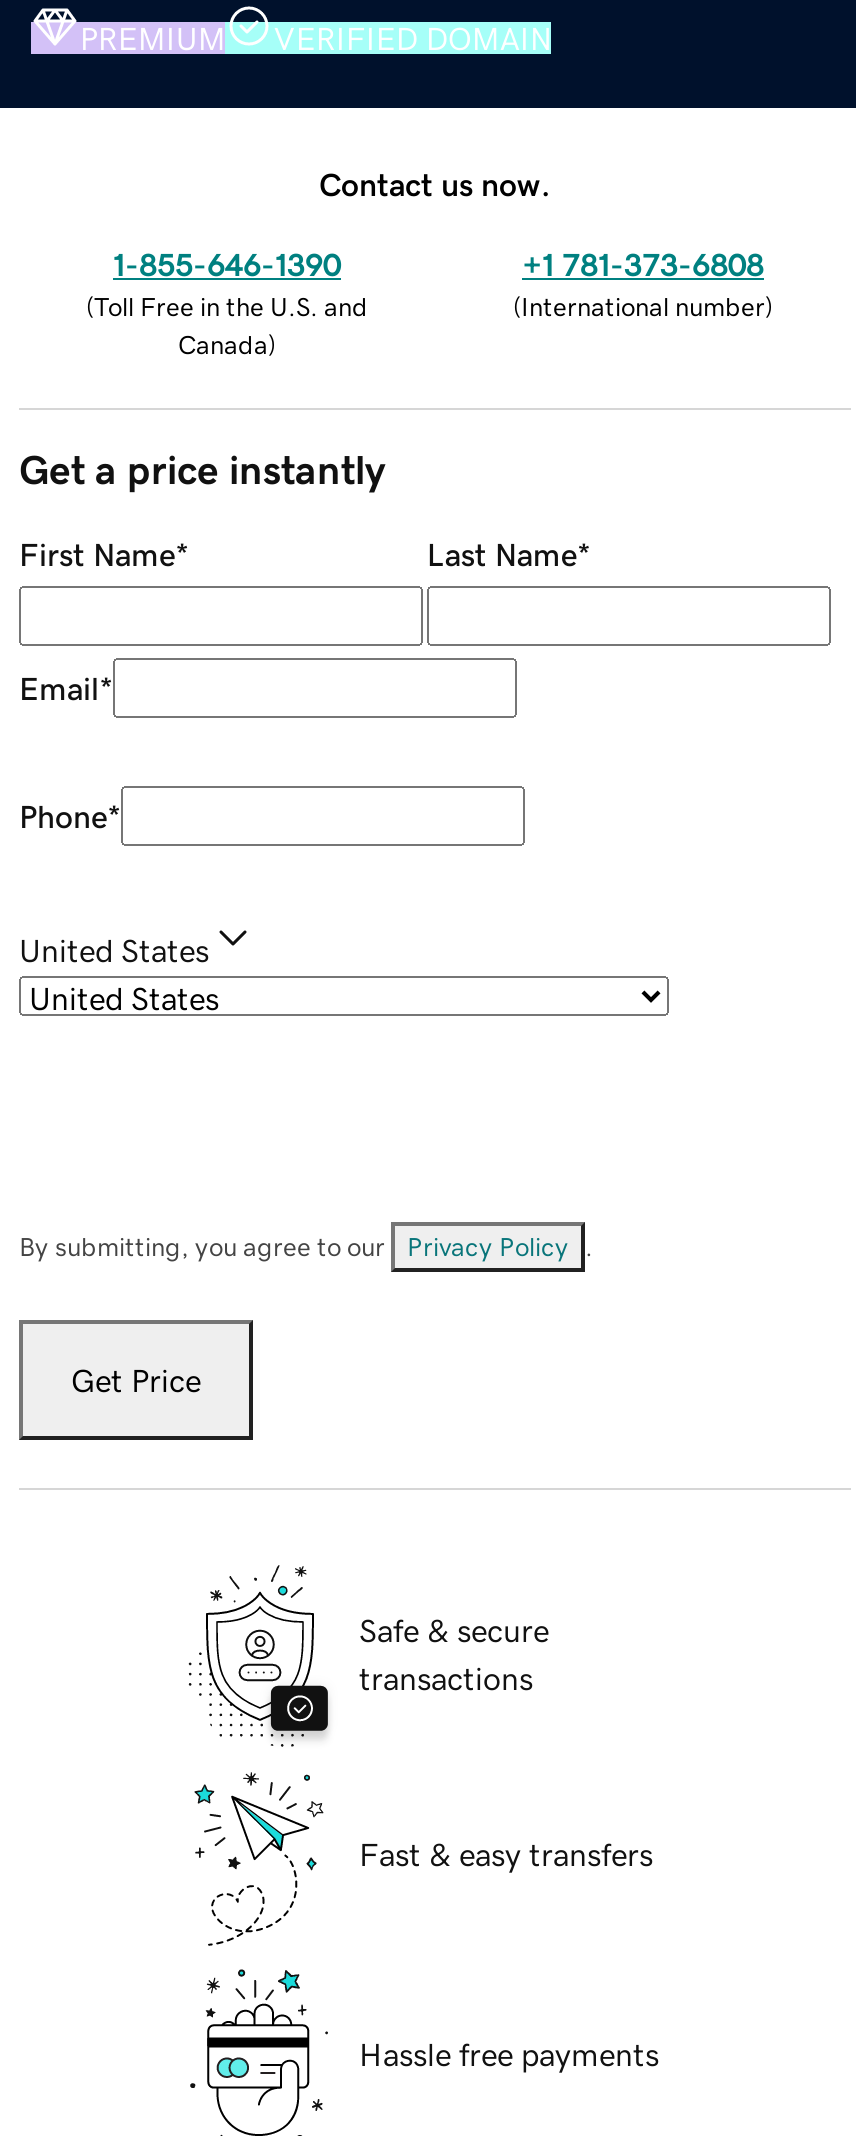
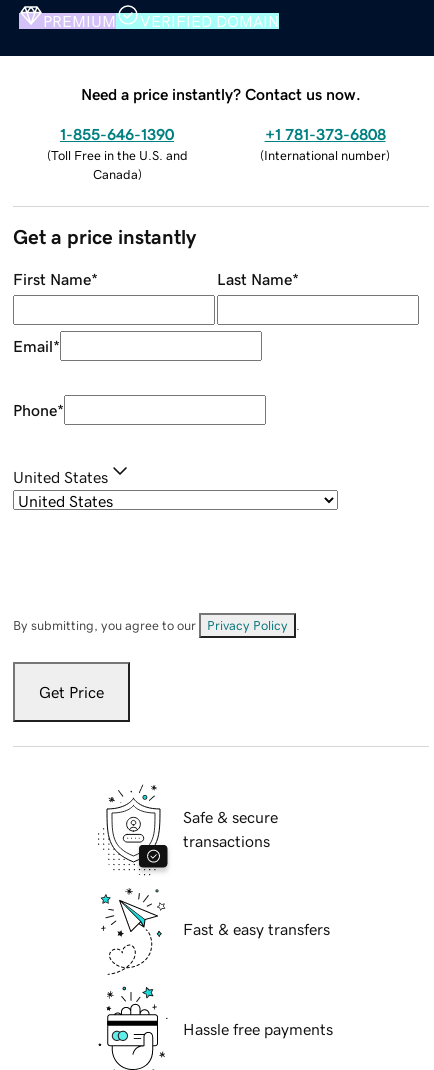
[319,167,551,199] Contact us now. -> [81,86,361,102] Need a price instantly? Contact us now.

